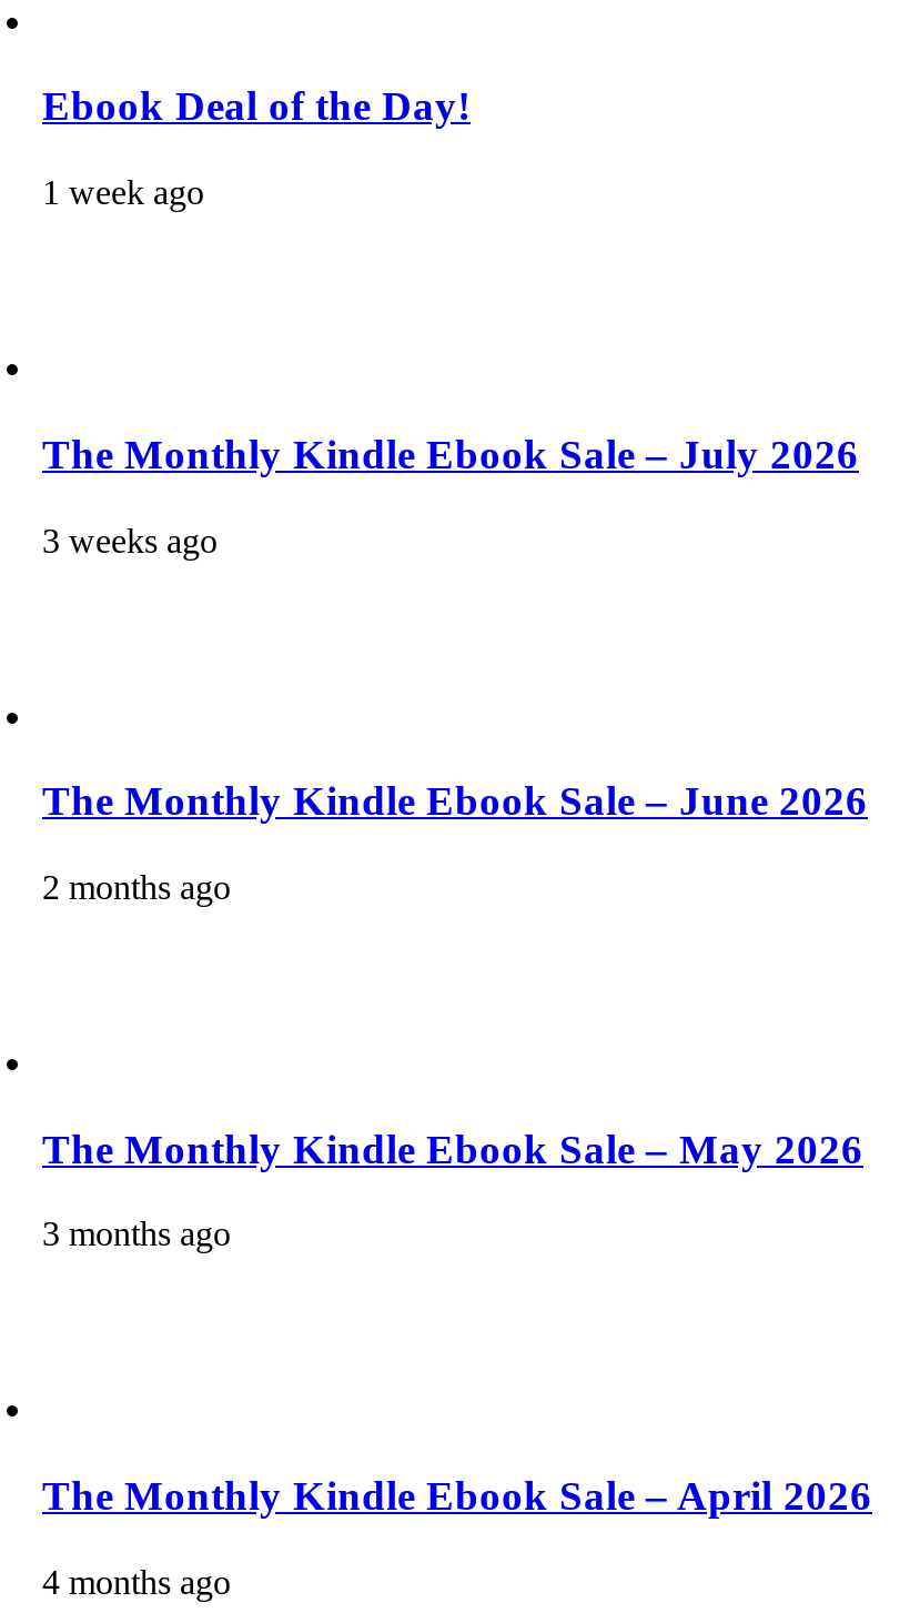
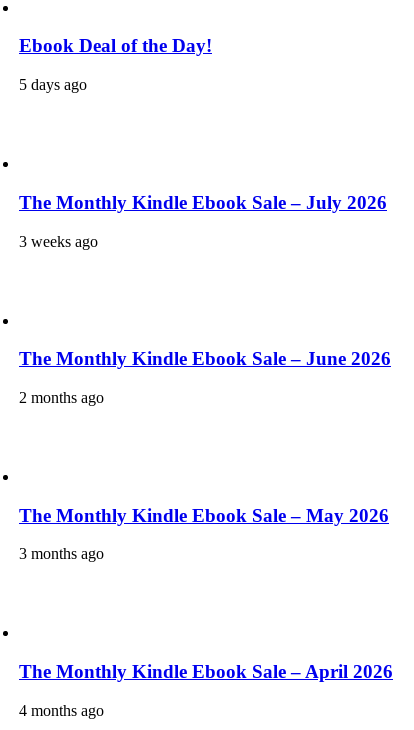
[42,174,204,211] 1 week ago -> [19,76,87,93] 5 days ago

